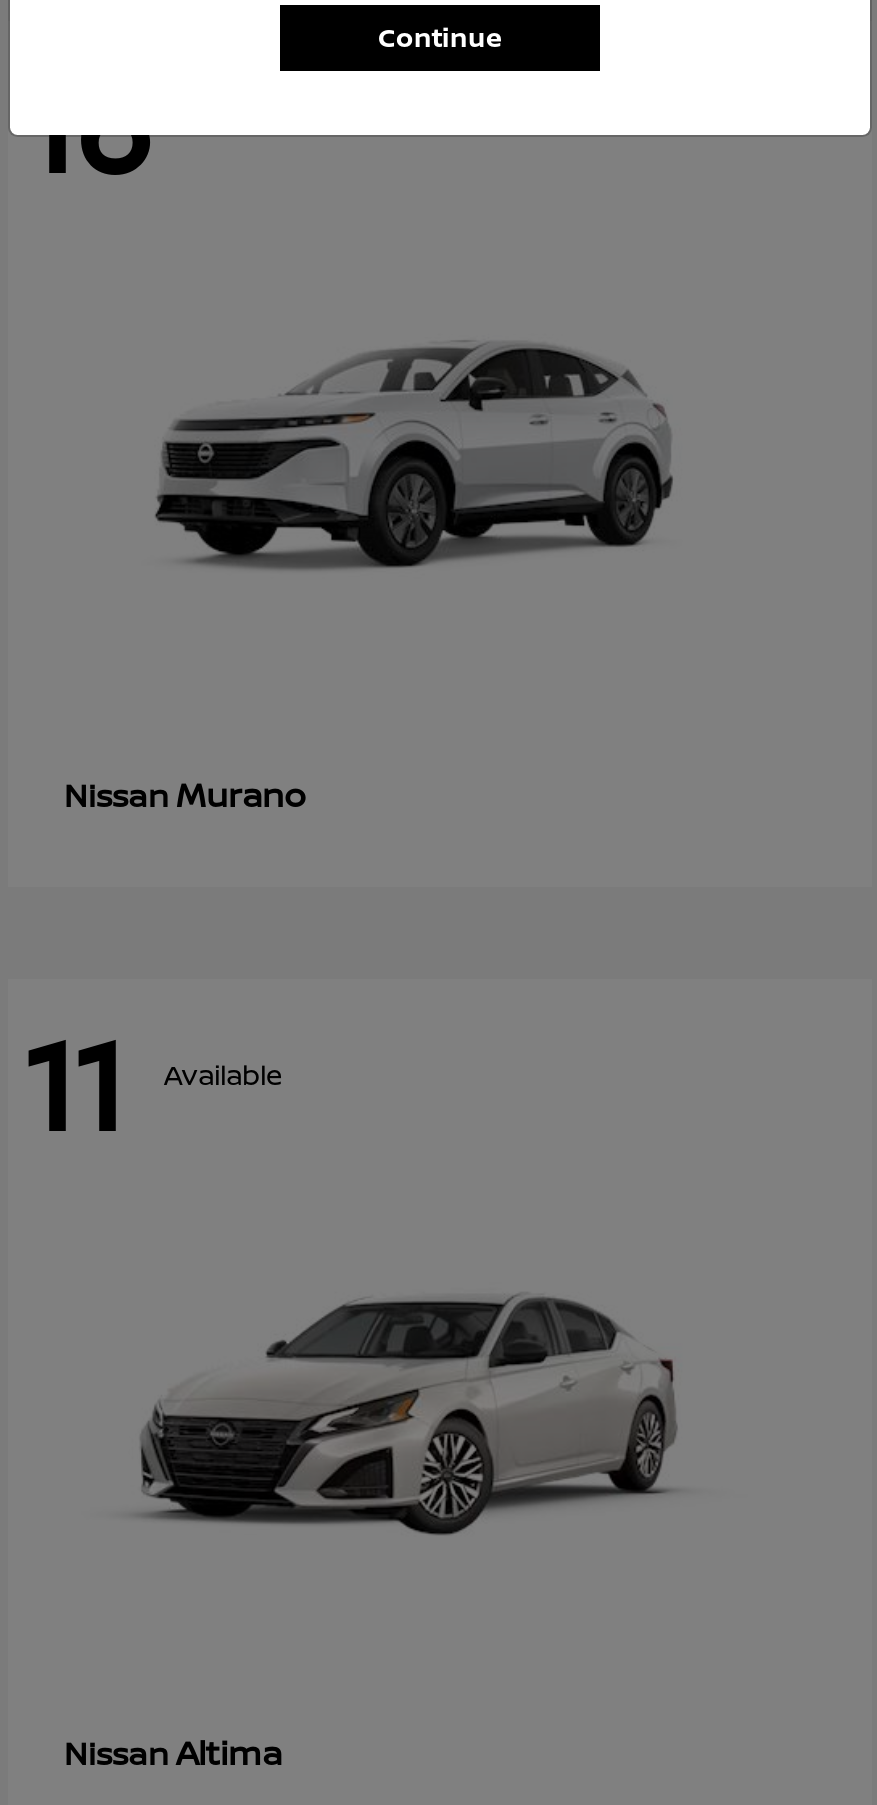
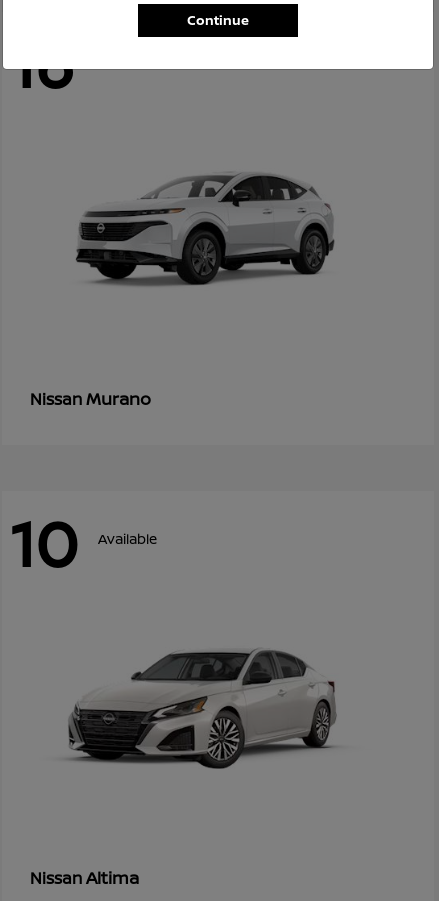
[24,996,282,1170] 11 Available -> [10,499,157,586] 10 Available

